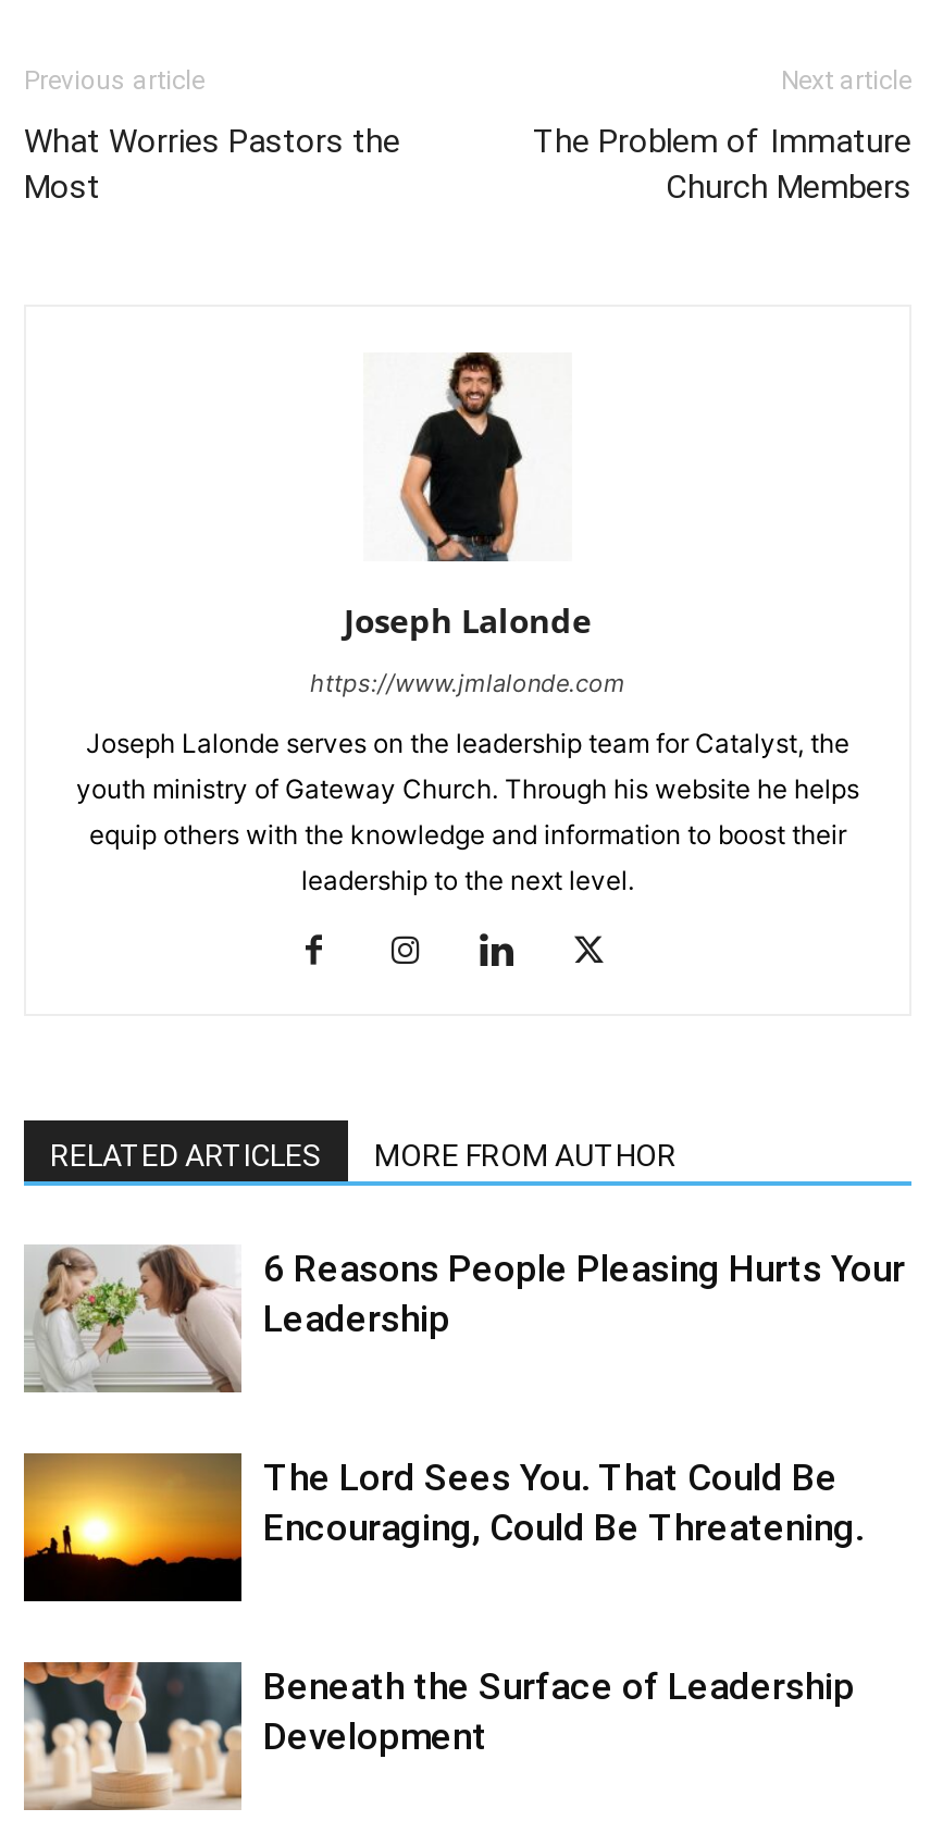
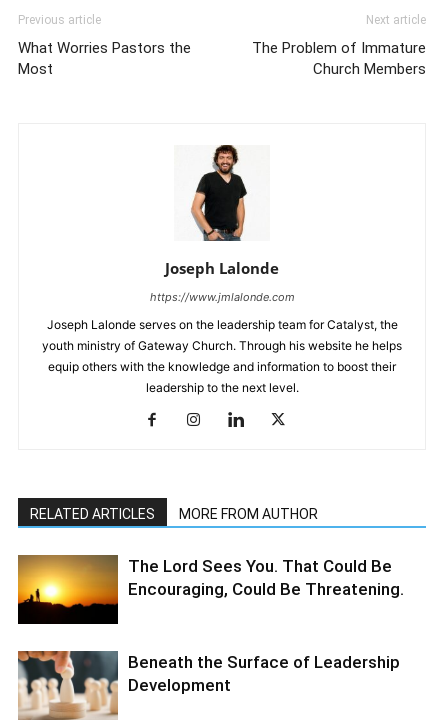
[24,1246,905,1393] [image] | 6 Reasons People Pleasing Hurts Your | Leadership -> none

